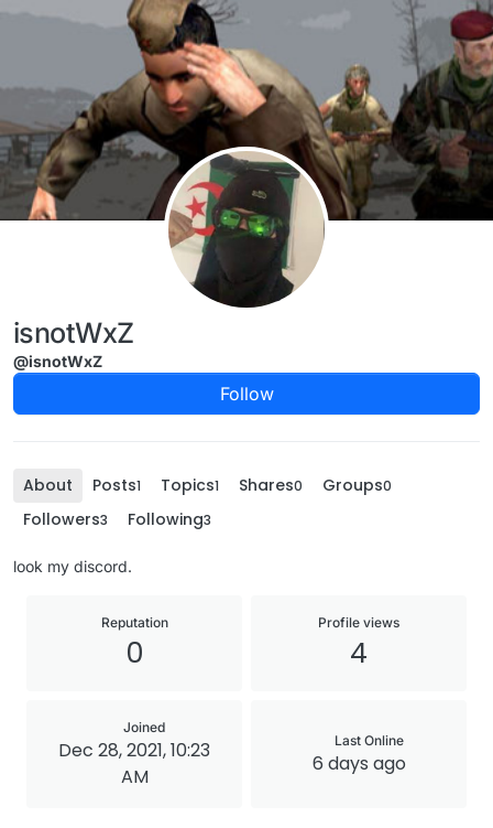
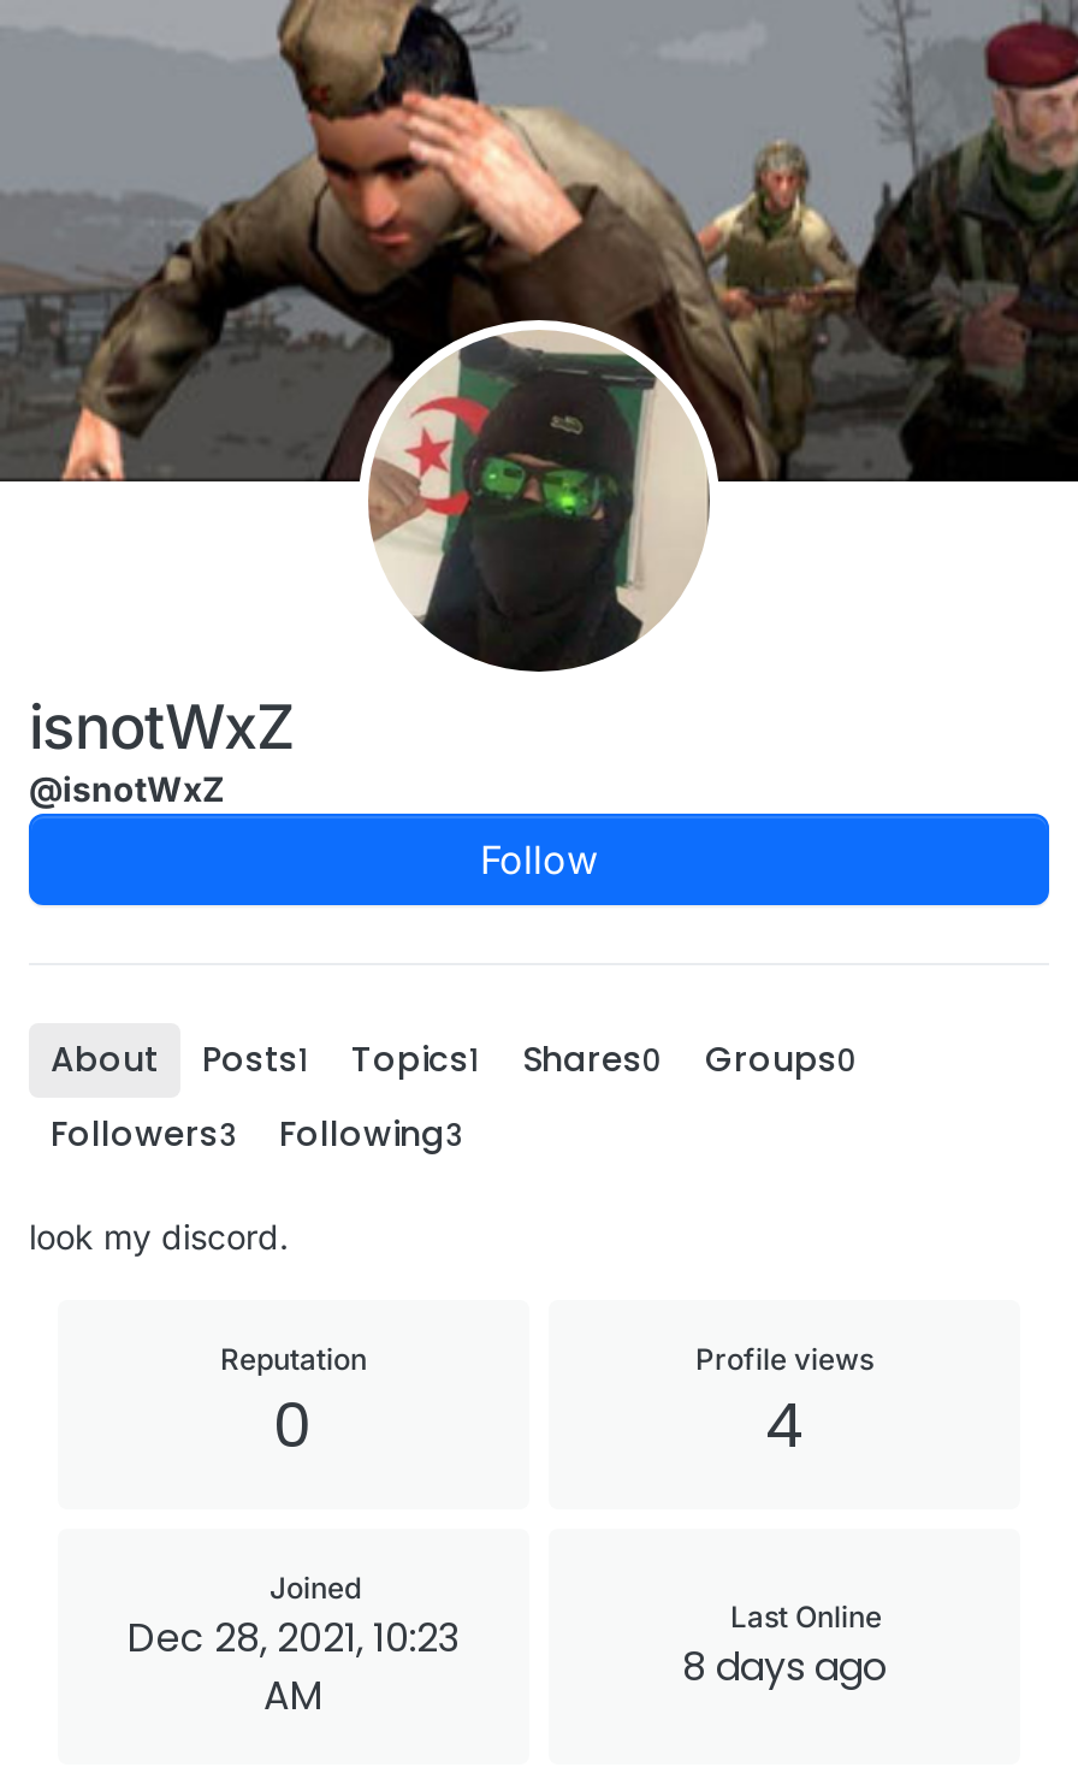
[312,751,406,776] 6 days ago -> [682,1639,887,1695] 8 days ago

